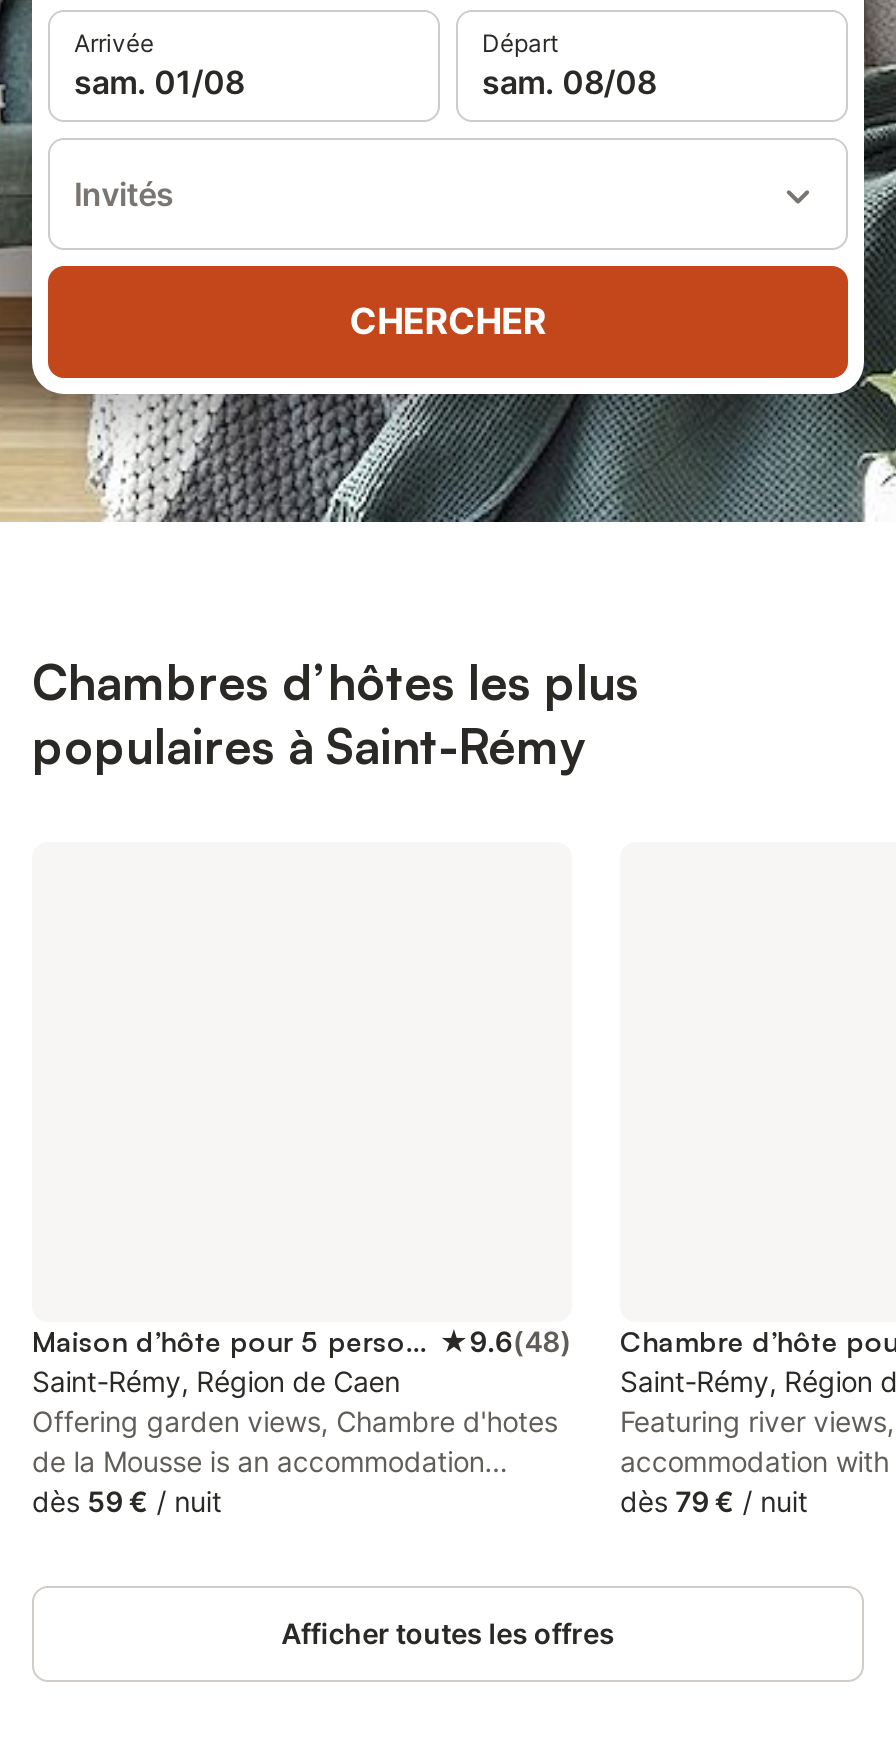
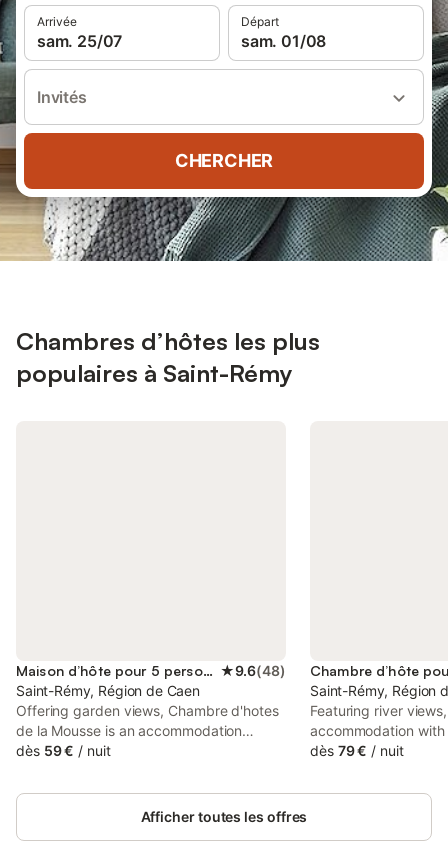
[74,62,244,102] sam. 01/08 -> [37,31,122,51] sam. 25/07
[482,62,656,102] sam. 08/08 -> [241,31,326,51] sam. 01/08

